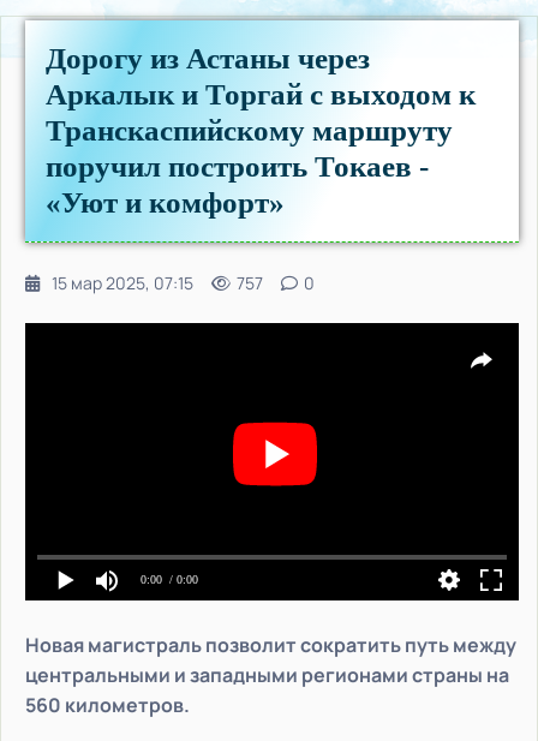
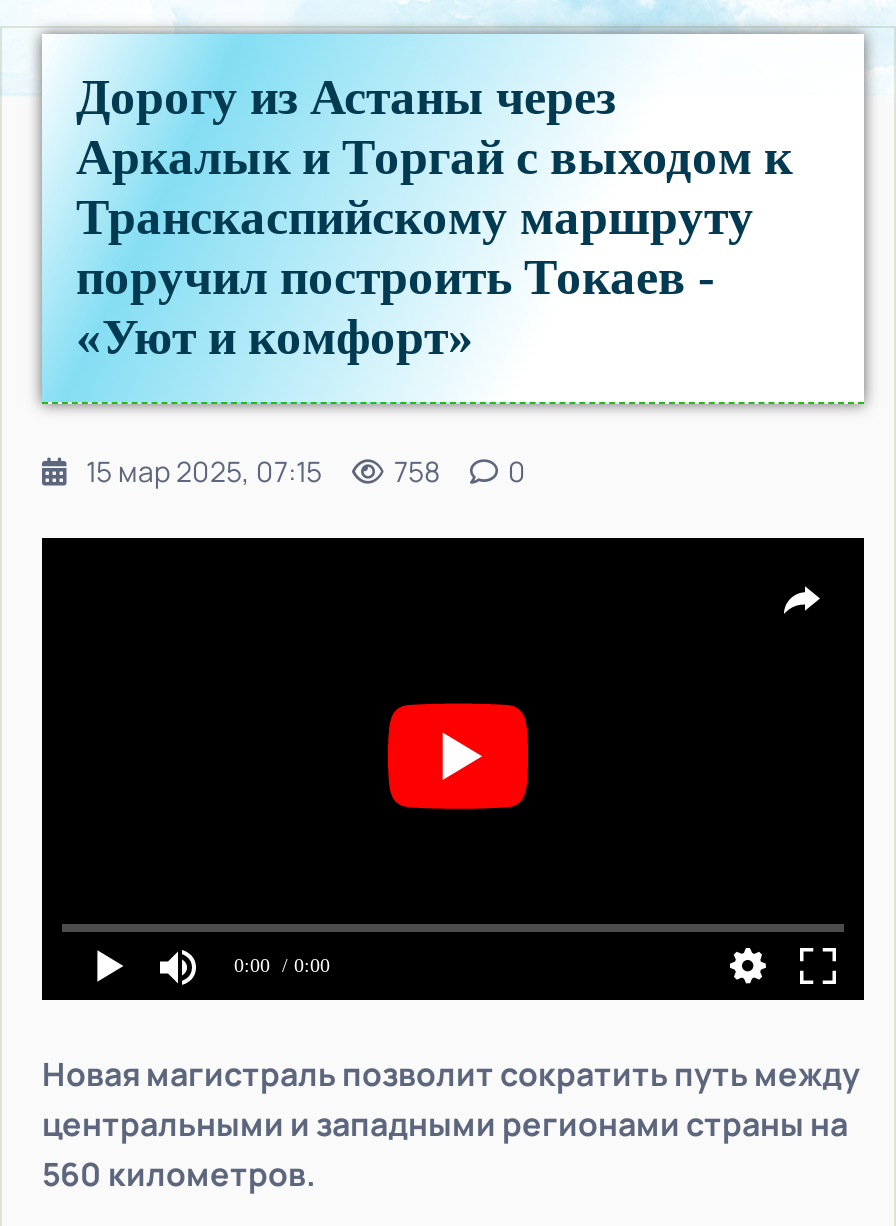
[52,271,315,294] 15 мар 2025, 07:15 757 0 -> [86,452,526,490] 15 мар 2025, 07:15 758 0

